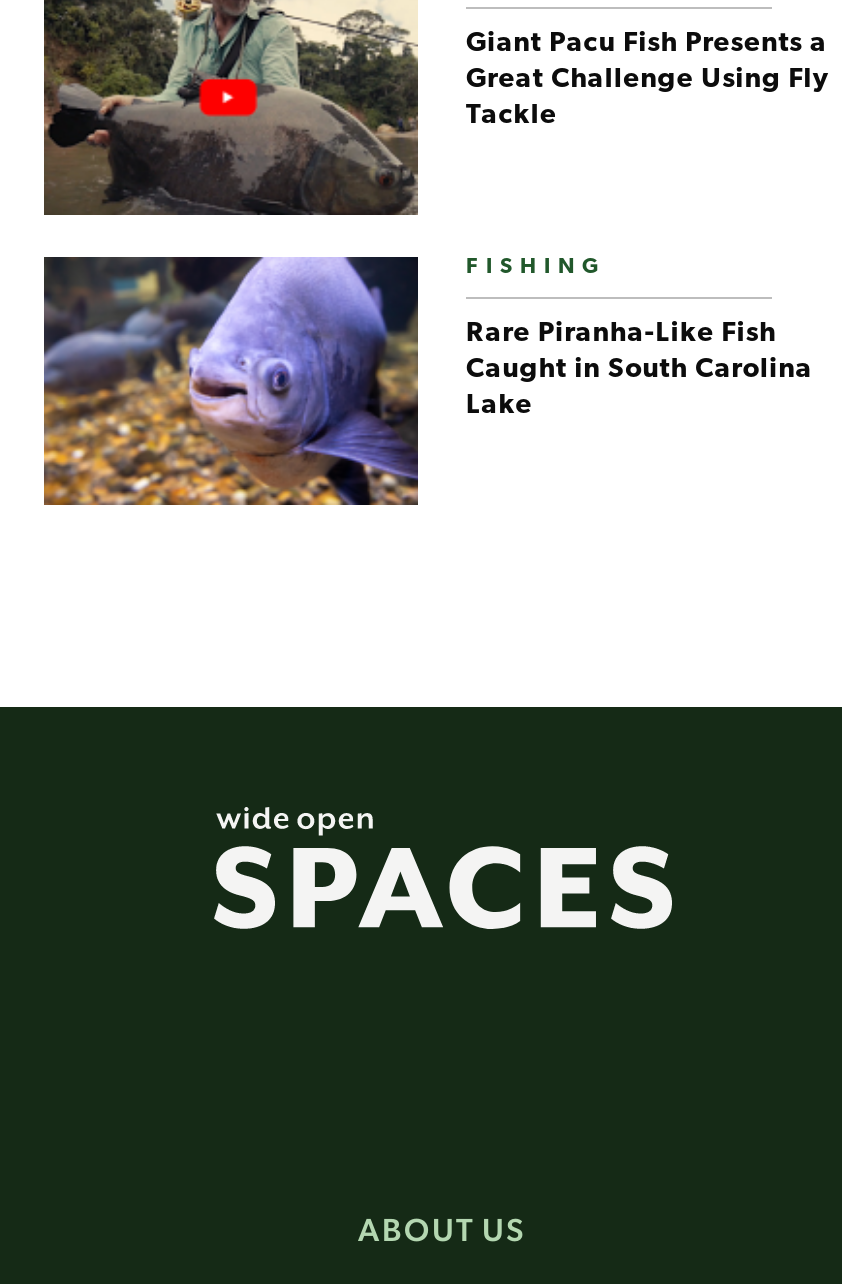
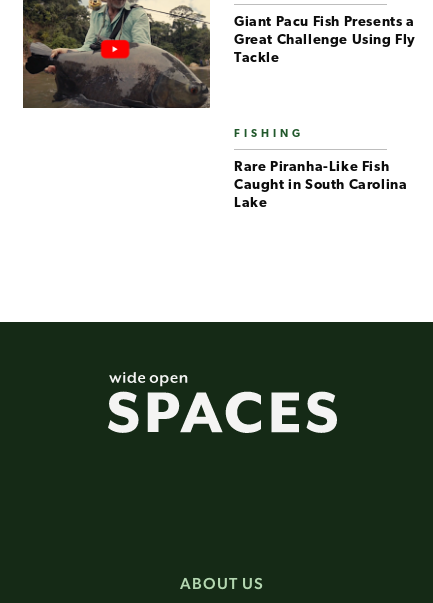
[42,254,420,508] [image] -> none

